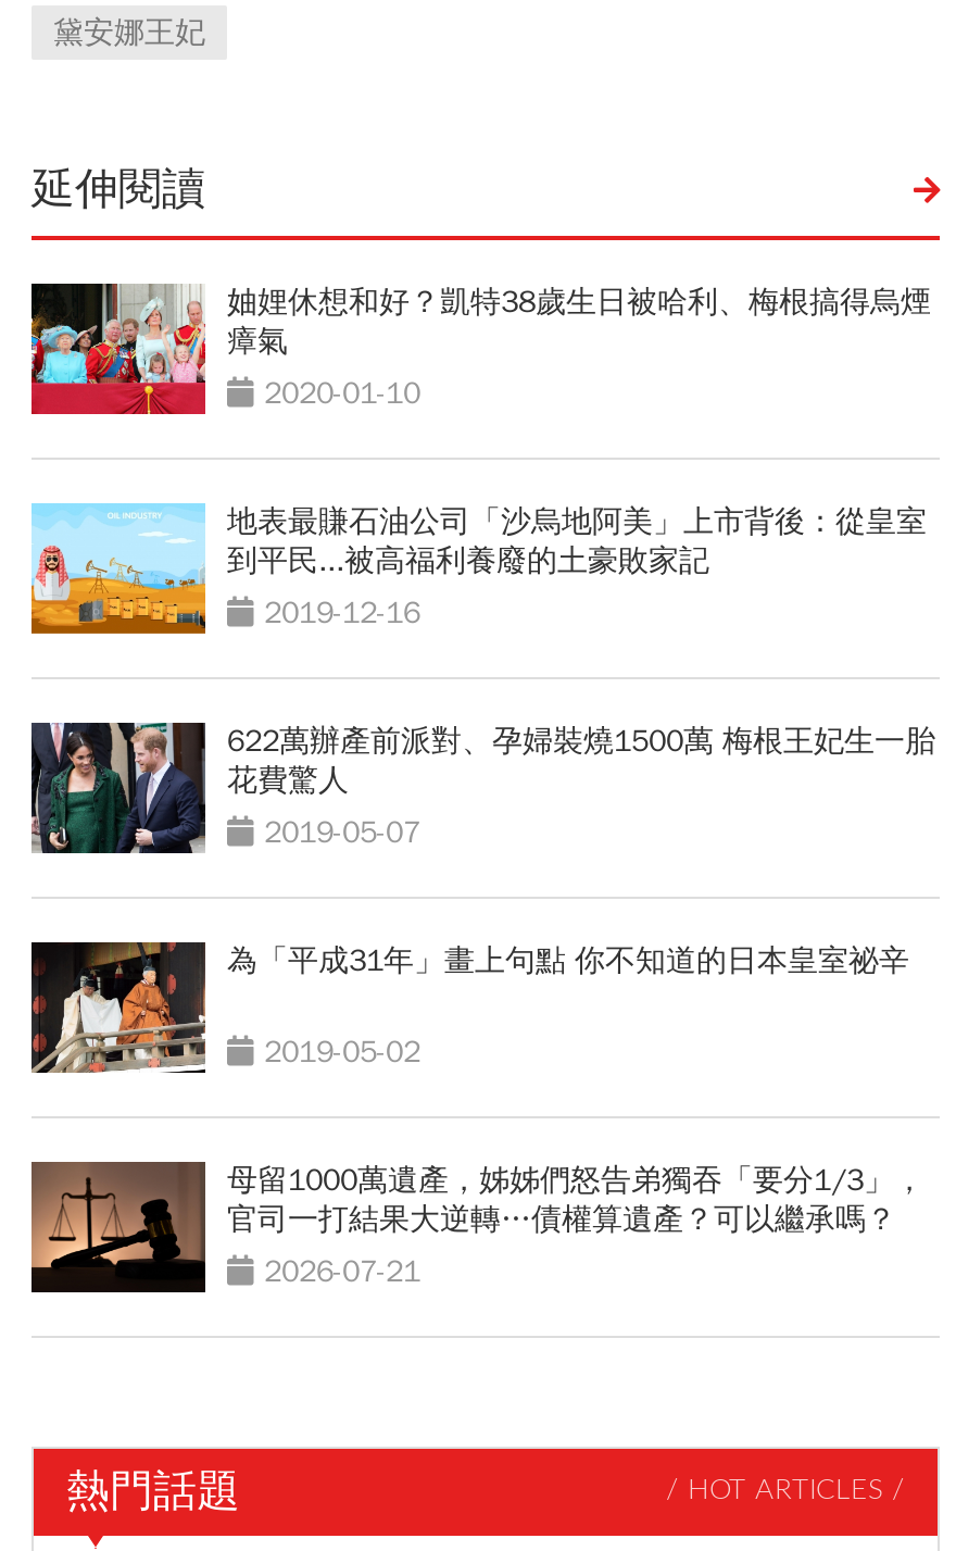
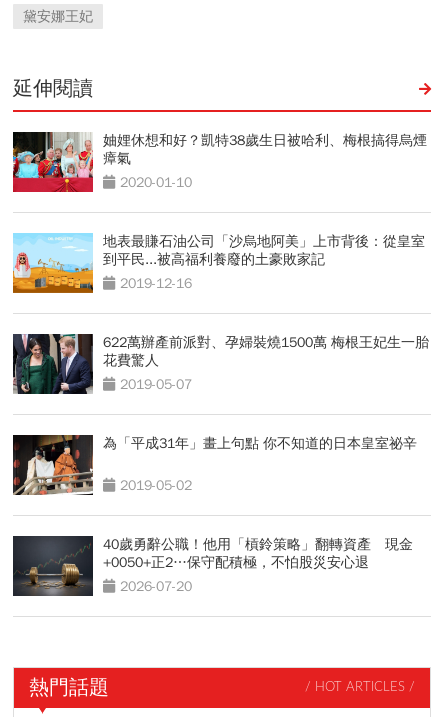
[29,1162,924,1294] [image] | 母留1000萬遺產，姊姊們怒告弟獨吞「要分1/3」， | 官司一打結果大逆轉…債權算遺產？可以繼承嗎？ | 2026-07-21 -> [12,536,413,597] [image] | 40歲勇辭公職！他用「槓鈴策略」翻轉資產 現金 | +0050+正2…保守配積極，不怕股災安心退 | 2026-07-20

